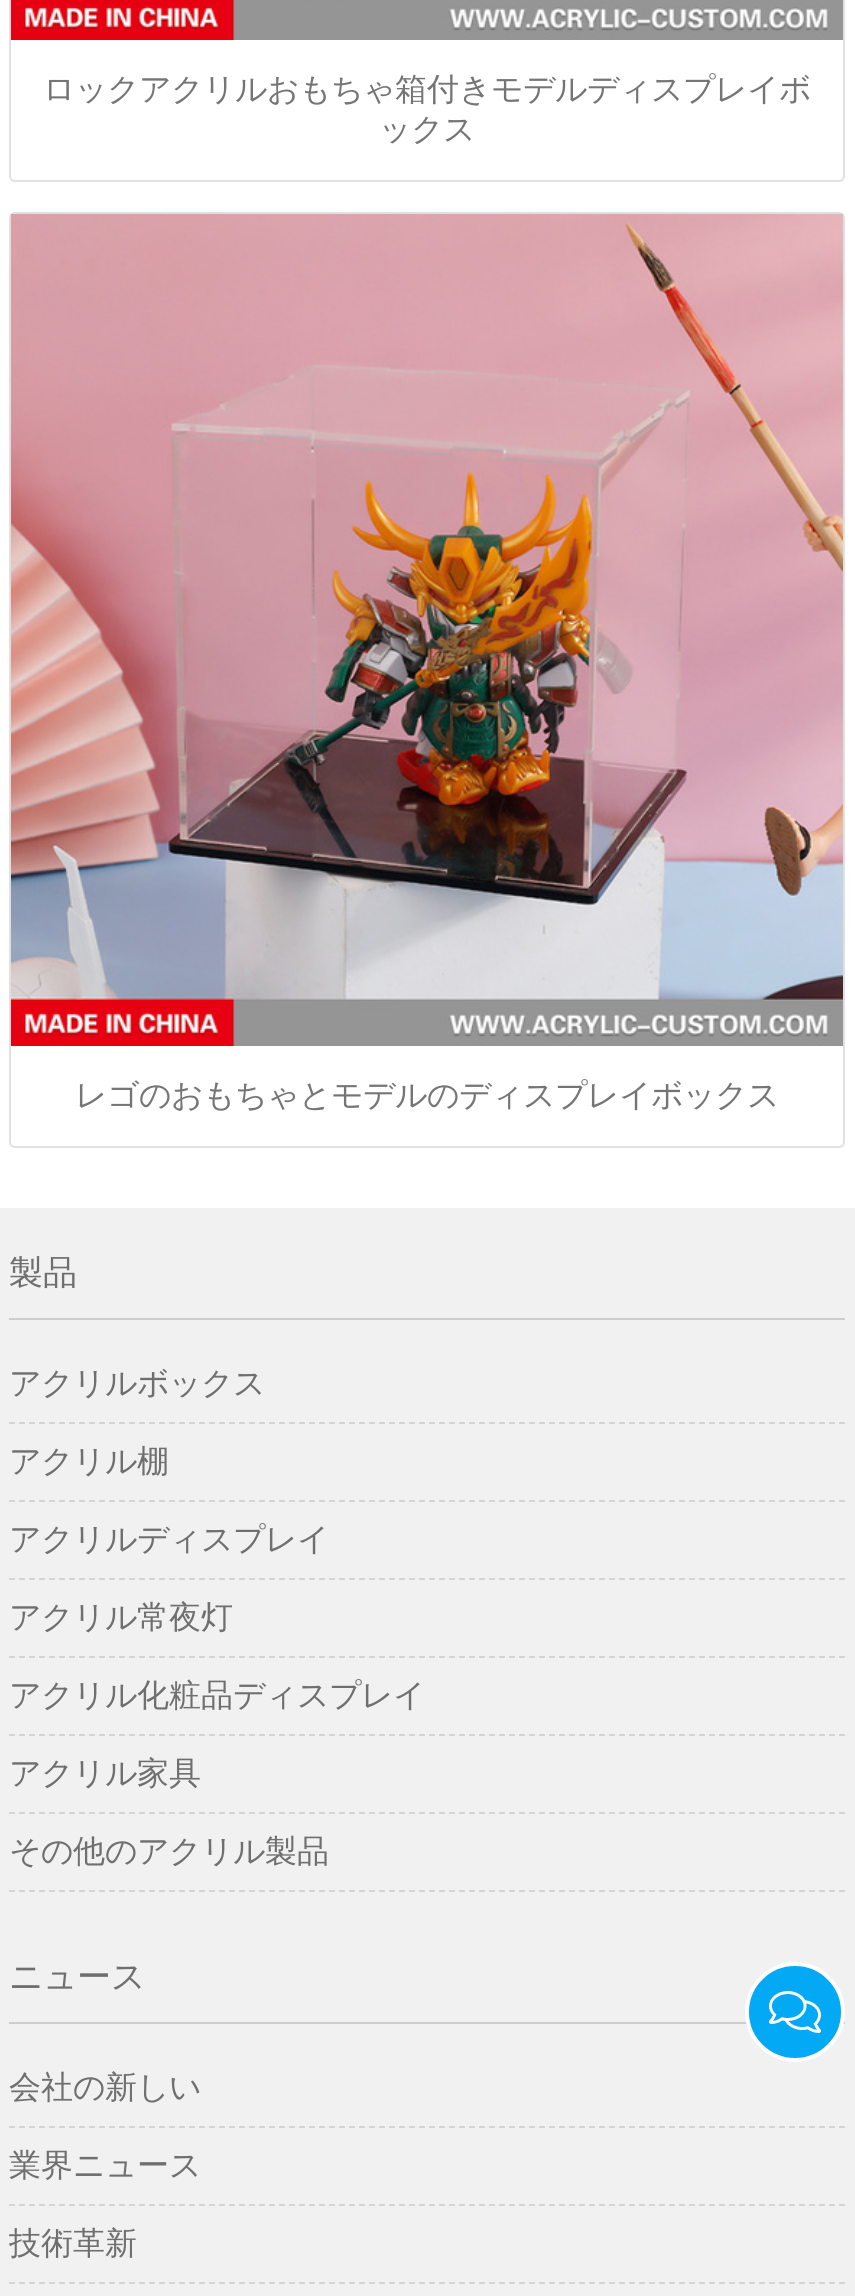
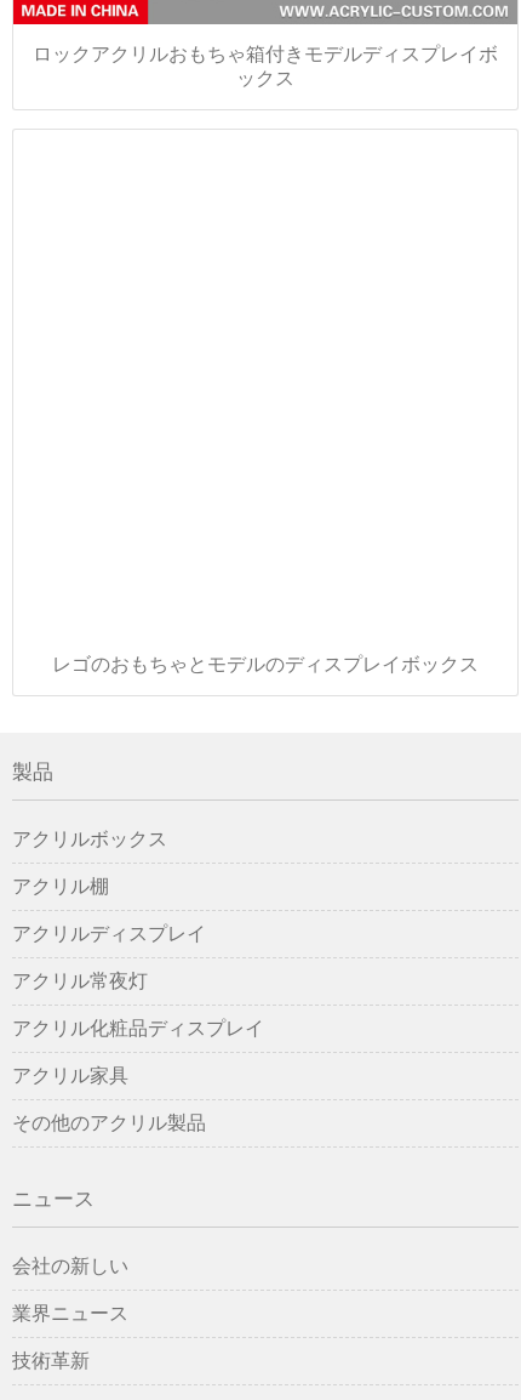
[9,212,845,1048] [image] -> none
[747,1964,843,2060] [image] -> none

